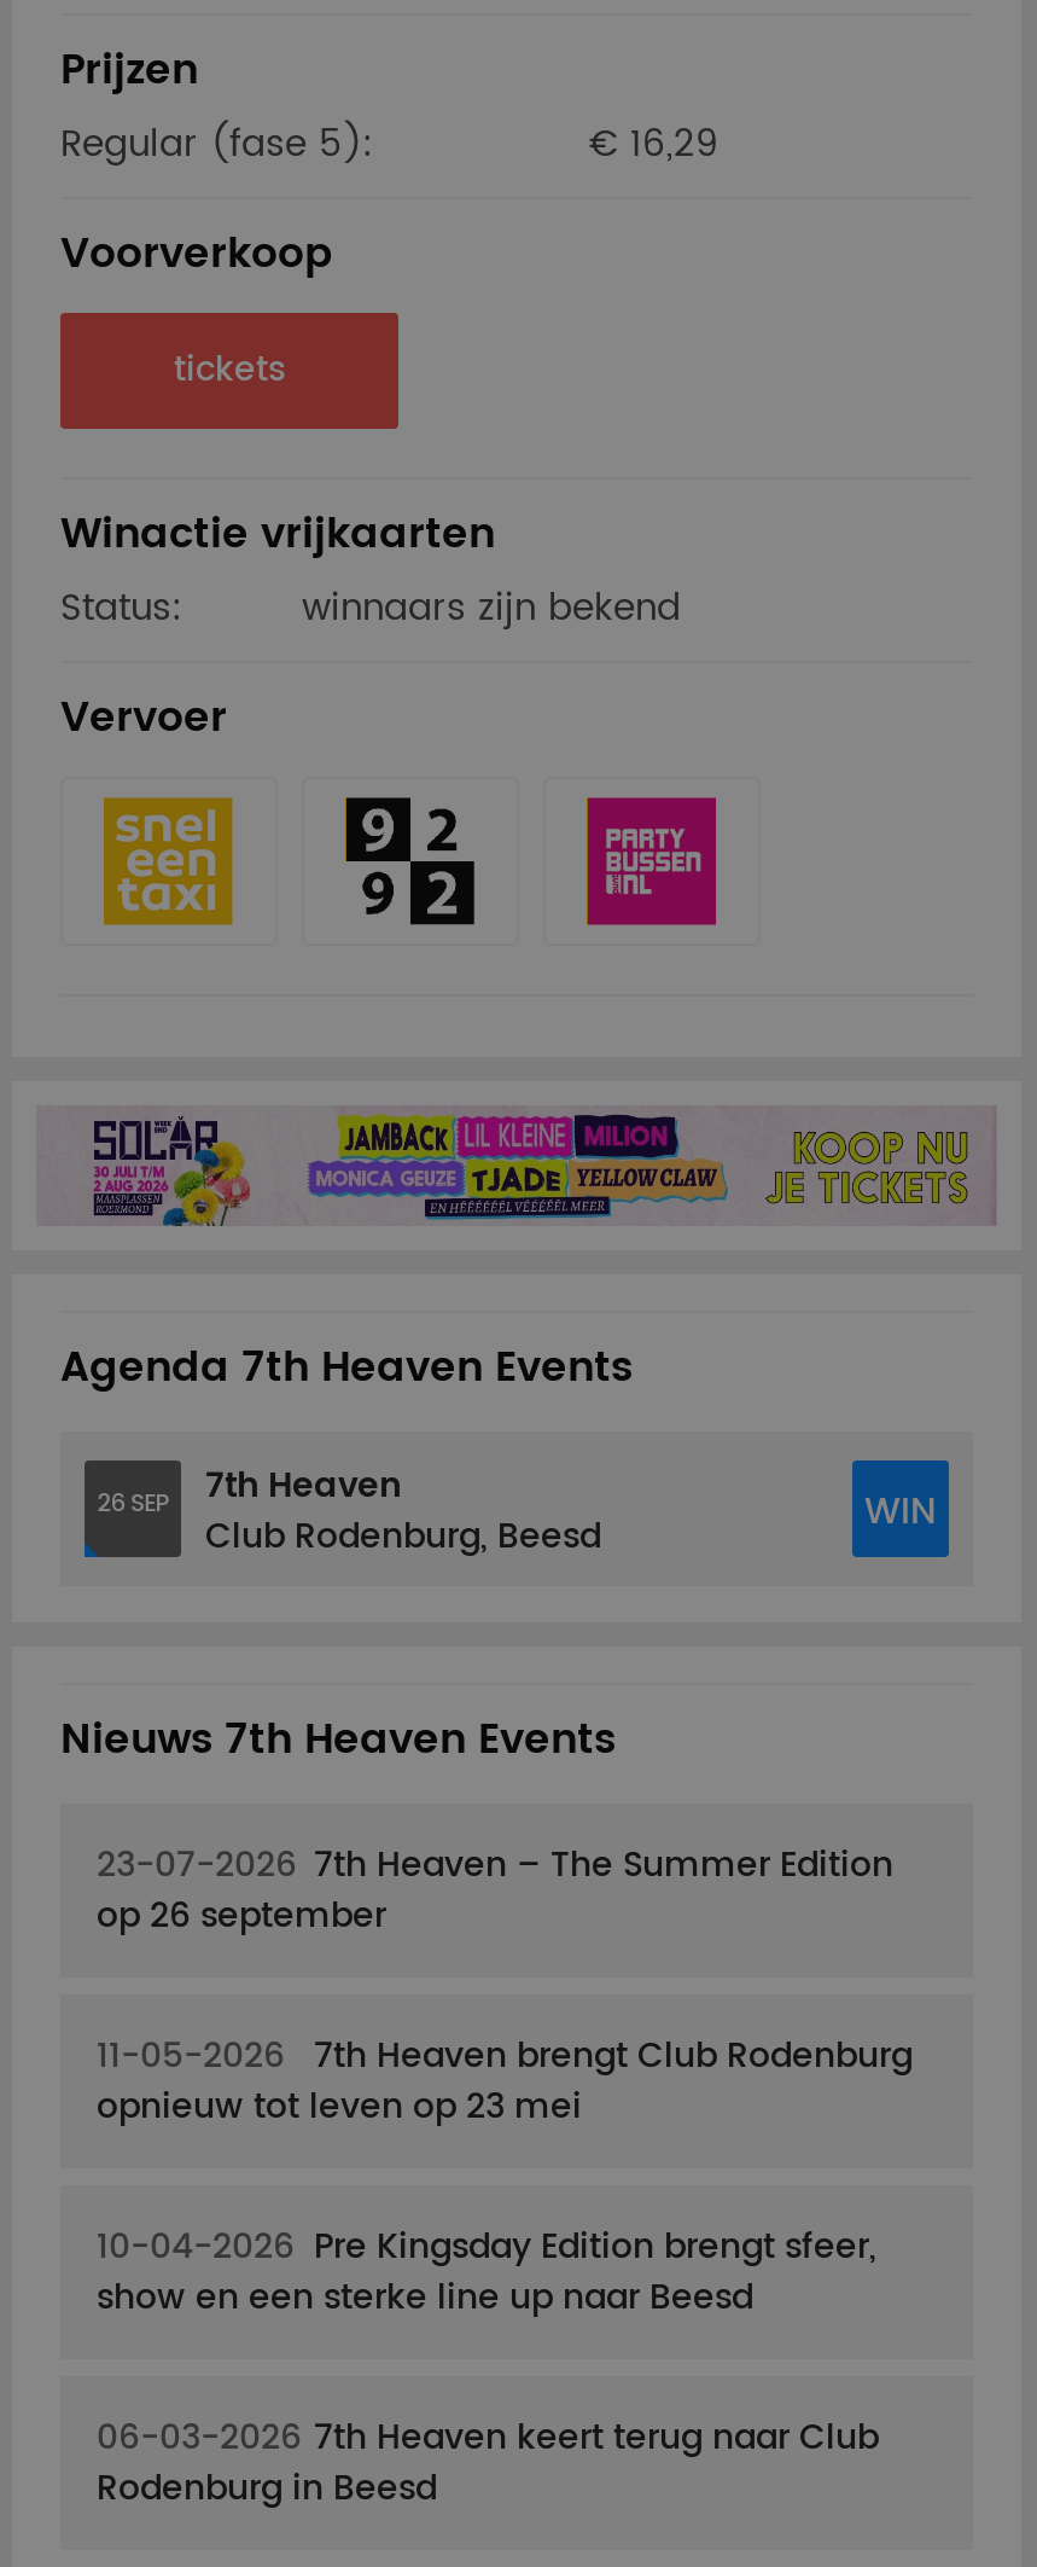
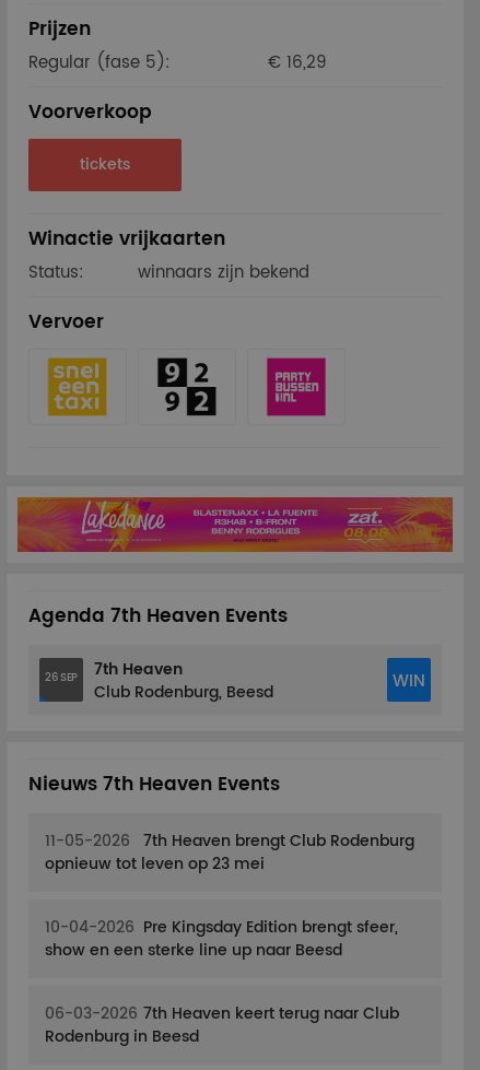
[36,1105,997,1229] [image] -> [16,496,454,553] [image]
[97,1836,893,1943] 23-07-2026 7th Heaven – The Summer Edition | op 26 september -> none

